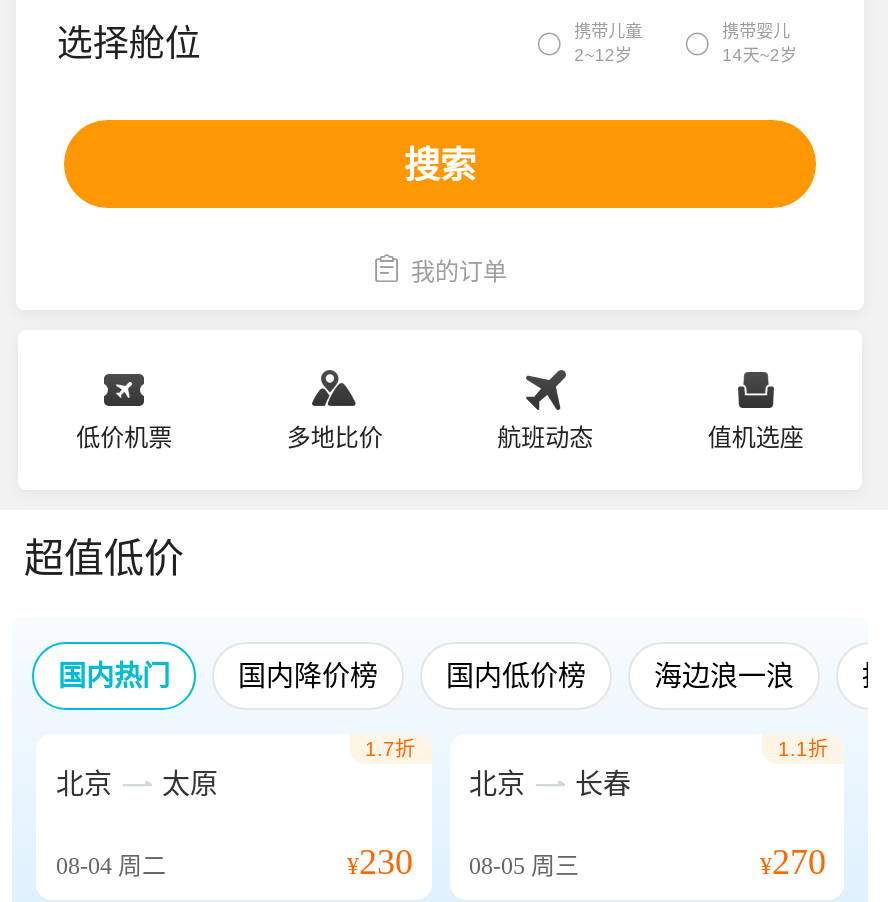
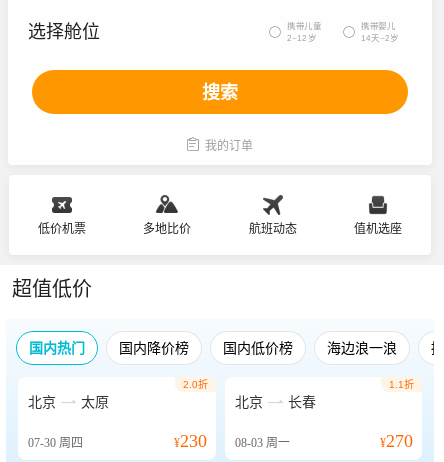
[365,738,415,760] 1.7折 -> [182,379,207,390] 2.0折
[56,852,166,880] 08-04周二 -> [28,436,83,450] 07-30周四
[347,842,579,882] ¥230 08-05周三 -> [173,431,289,451] ¥230 08-03周一

